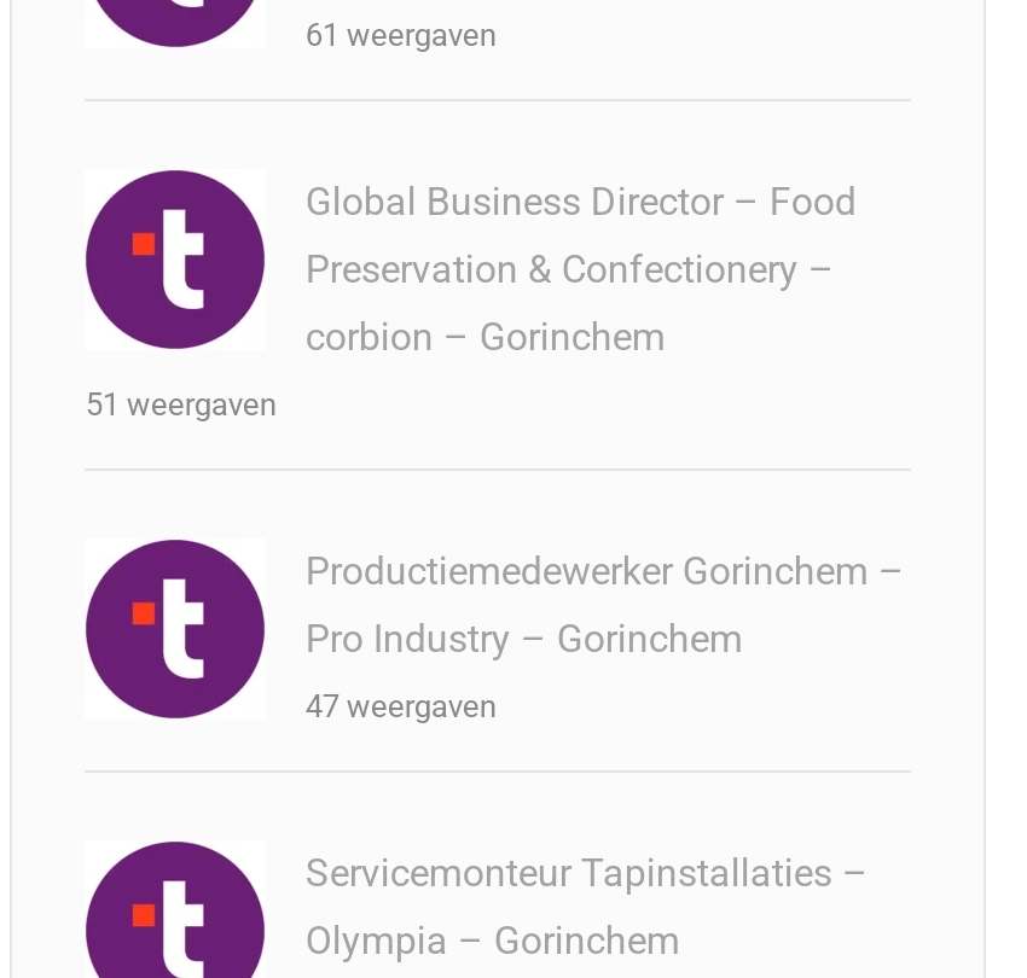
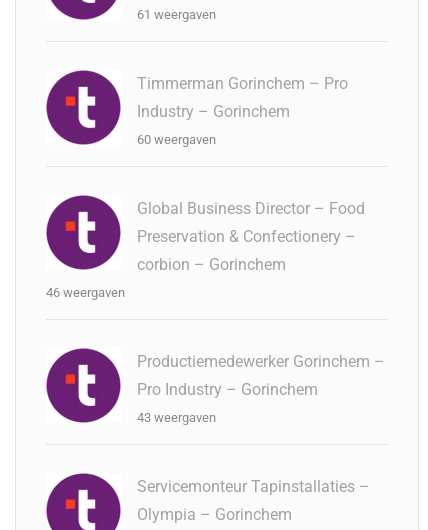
none -> [137,74,348,147] Timmerman Gorinchem – Pro | Industry – Gorinchem | 60 weergaven
[86,386,276,423] 51 weergaven -> [46,285,125,300] 46 weergaven
[305,688,496,724] 47 weergaven -> [137,410,216,425] 43 weergaven

